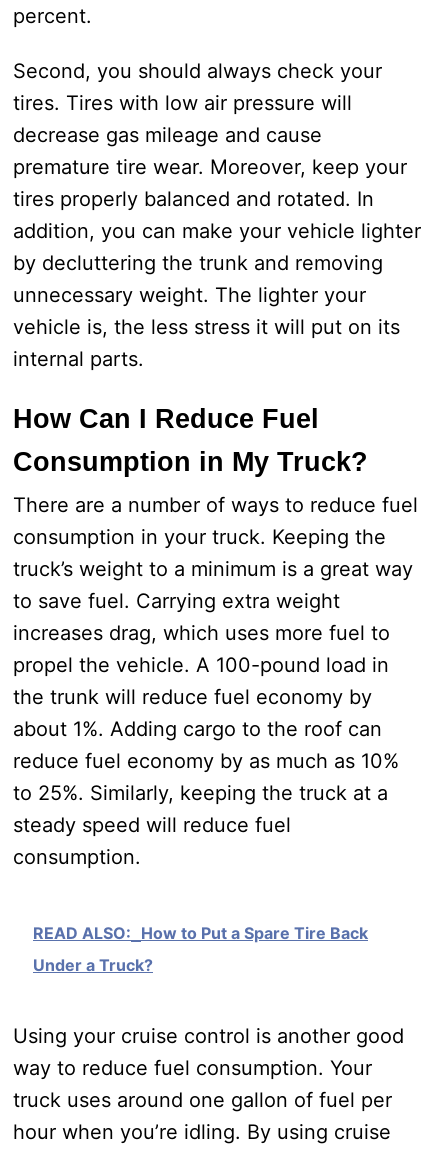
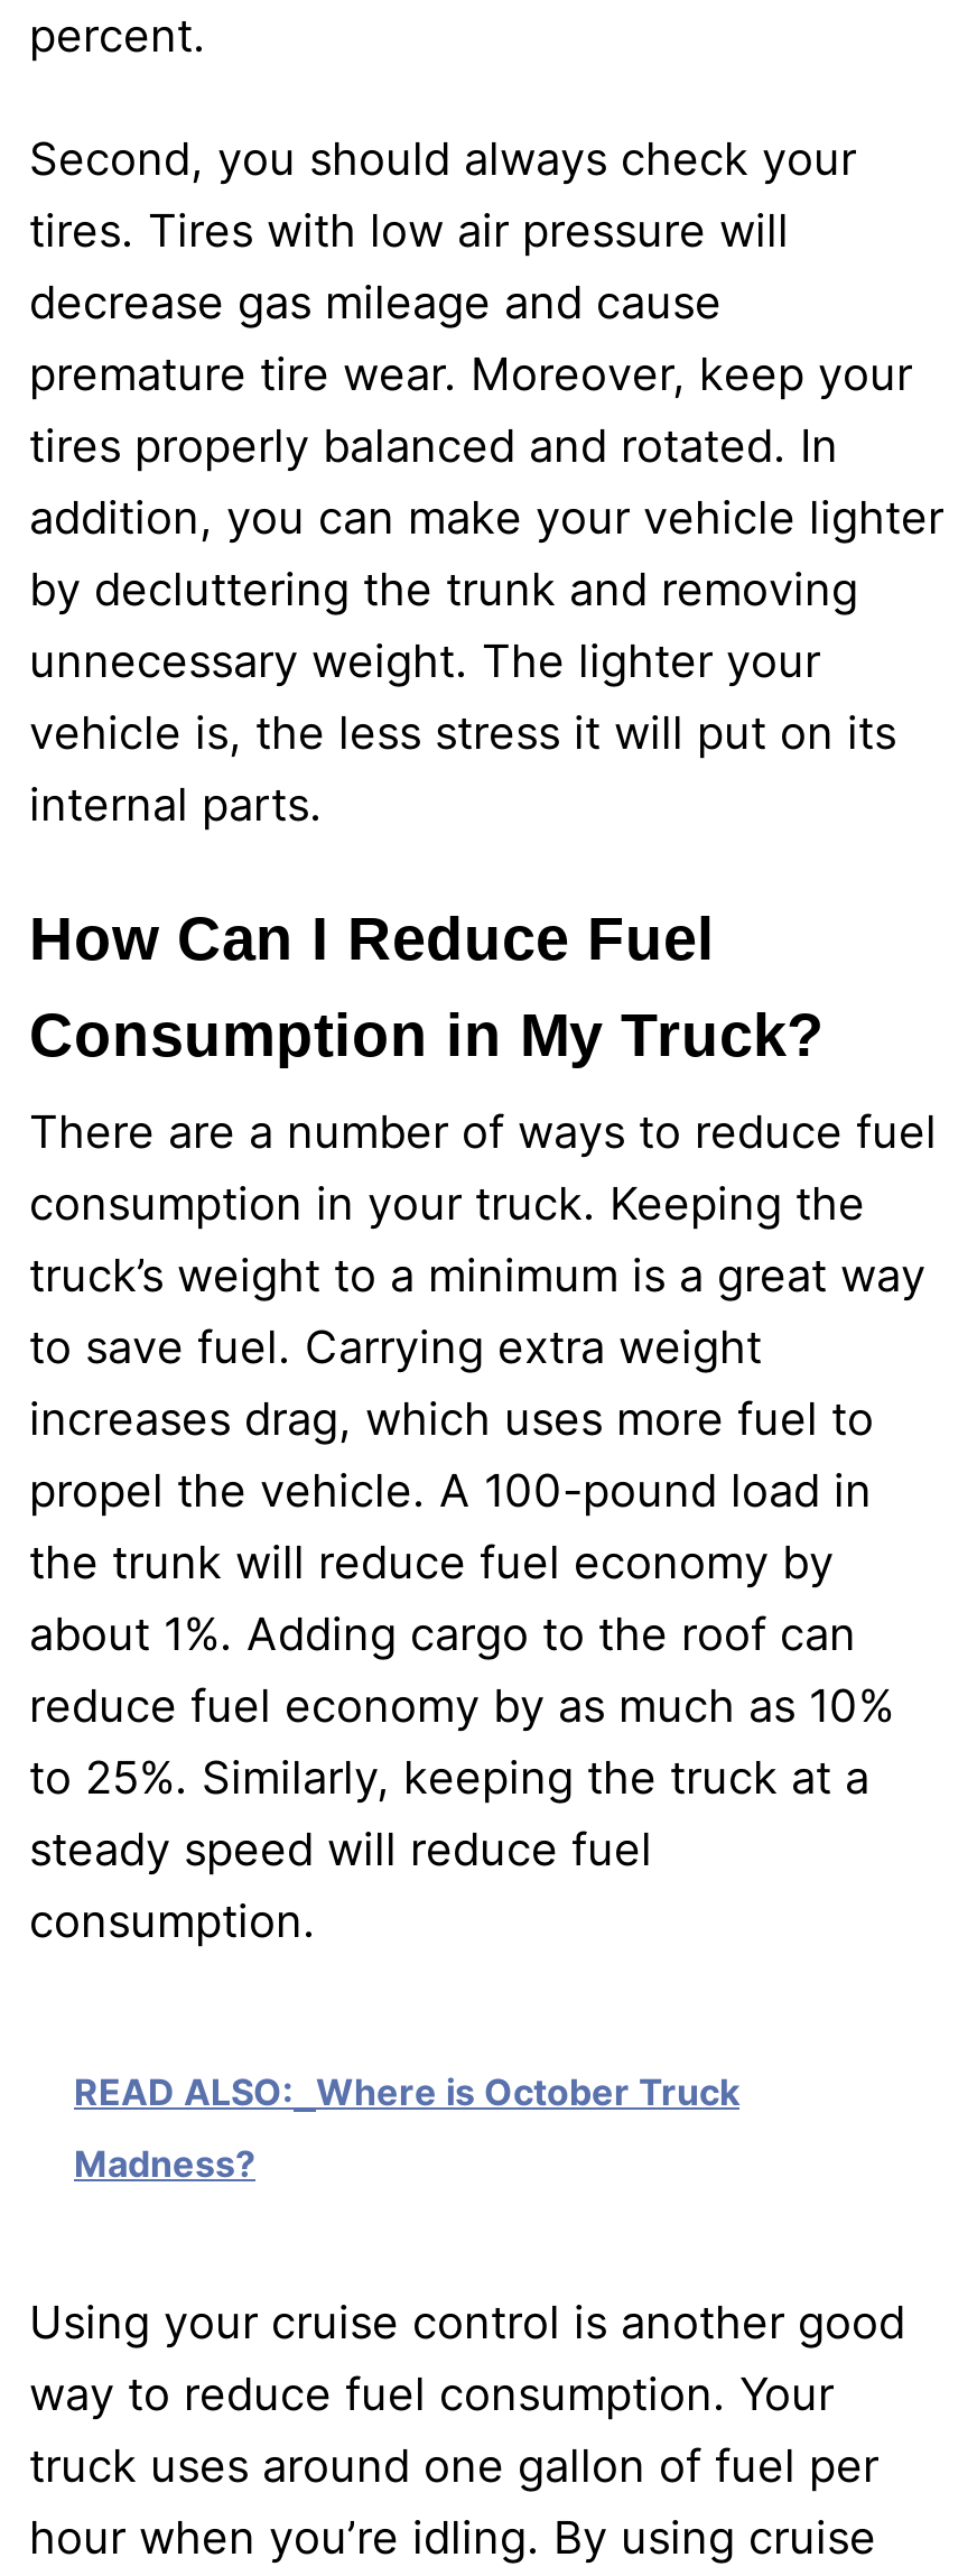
[33,923,368,943] READ ALSO: How to Put a Spare Tire Back -> [74,2070,739,2115] READ ALSO: Where is October Truck
[33,955,153,975] Under a Truck? -> [74,2142,255,2187] Madness?

